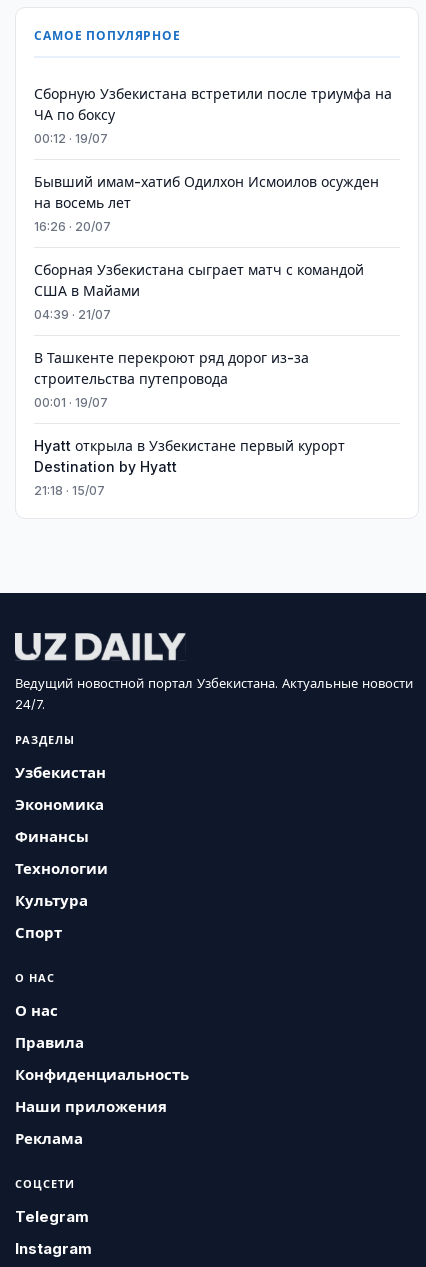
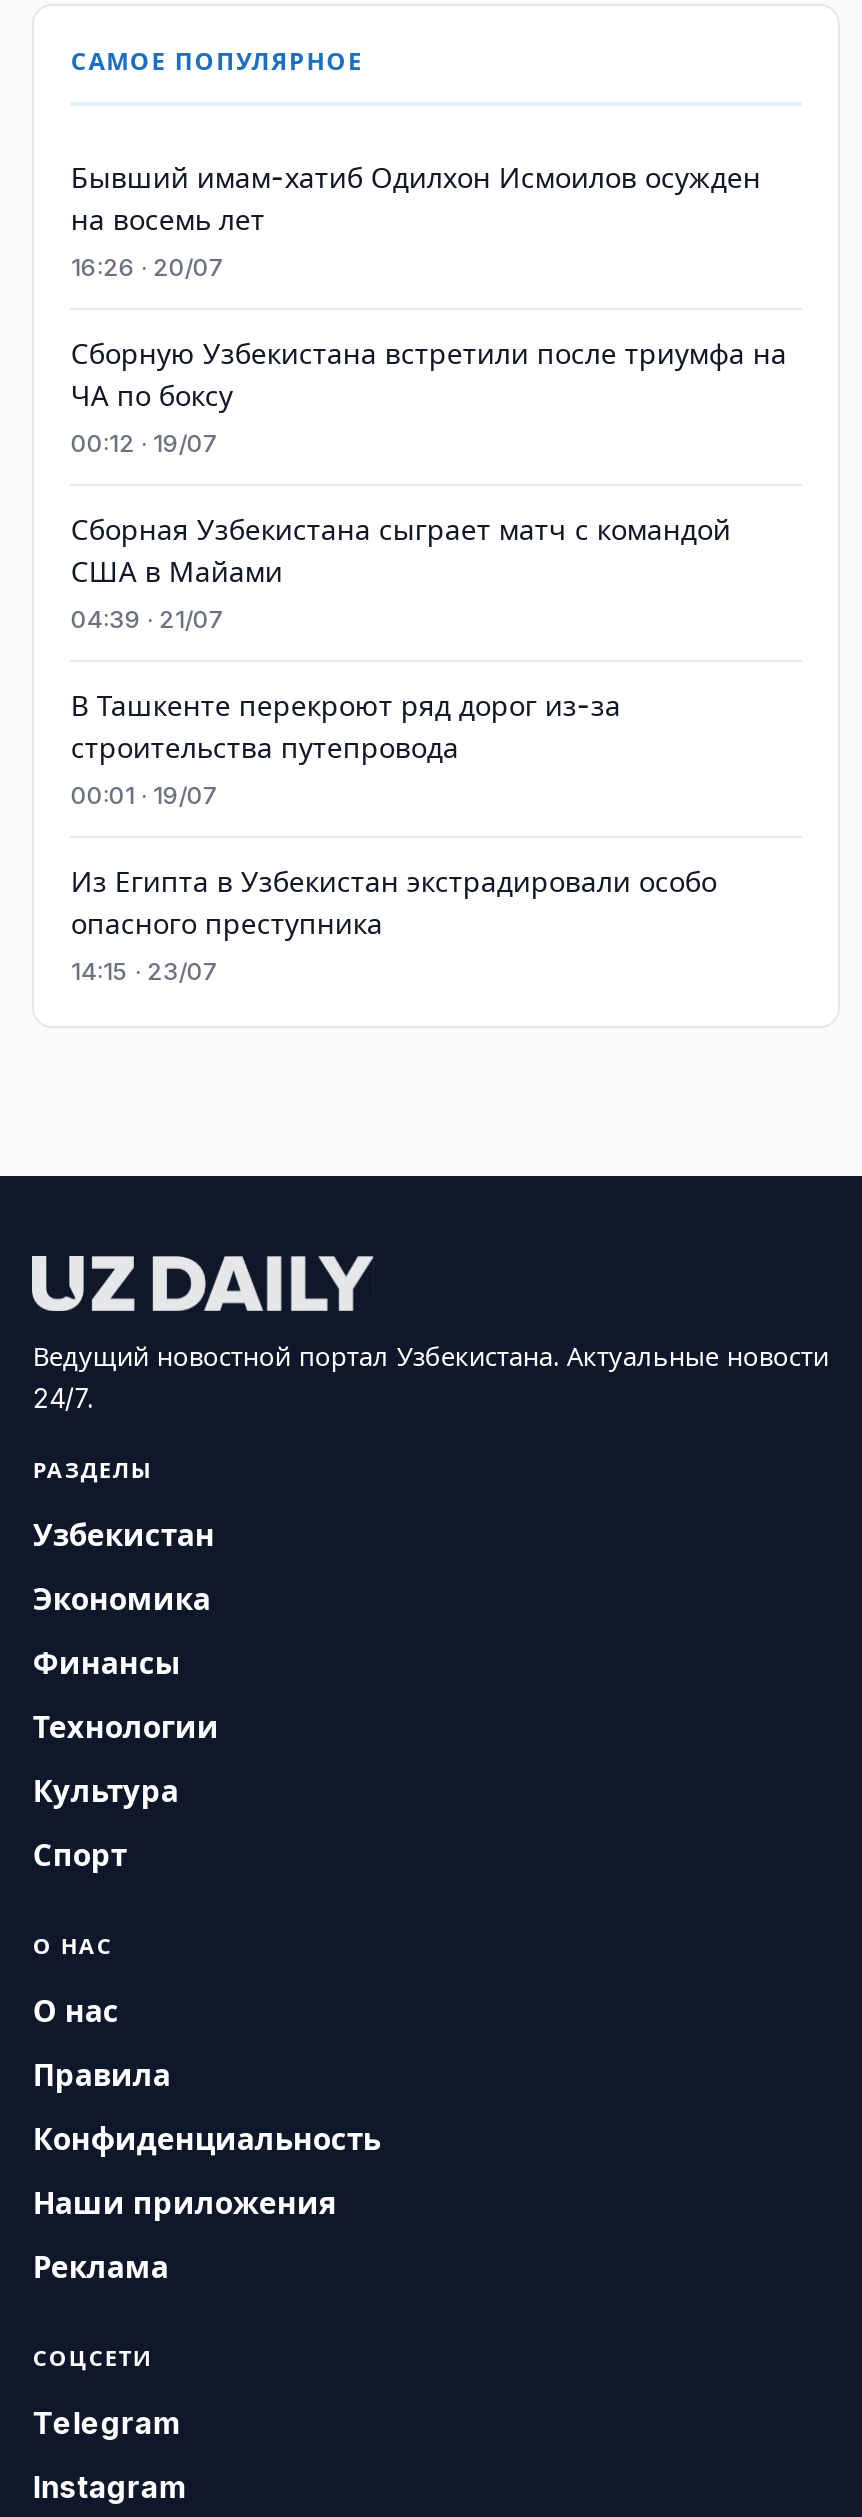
moved [34,85,392,146] -> [71,336,787,458]: Сборную Узбекистана встретили после триумфа на | ЧА по боксу | 00:12 · 19/07
moved [34,173,379,234] -> [71,160,761,282]: Бывший имам-хатиб Одилхон Исмоилов осужден | на восемь лет | 16:26 · 20/07
[34,437,345,475] Hyatt открыла в Узбекистане первый курорт | Destination by Hyatt -> [71,864,717,940] Из Египта в Узбекистан экстрадировали особо | опасного преступника
[34,483,105,498] 21:18 · 15/07 -> [71,956,219,986] 14:15 · 23/07

